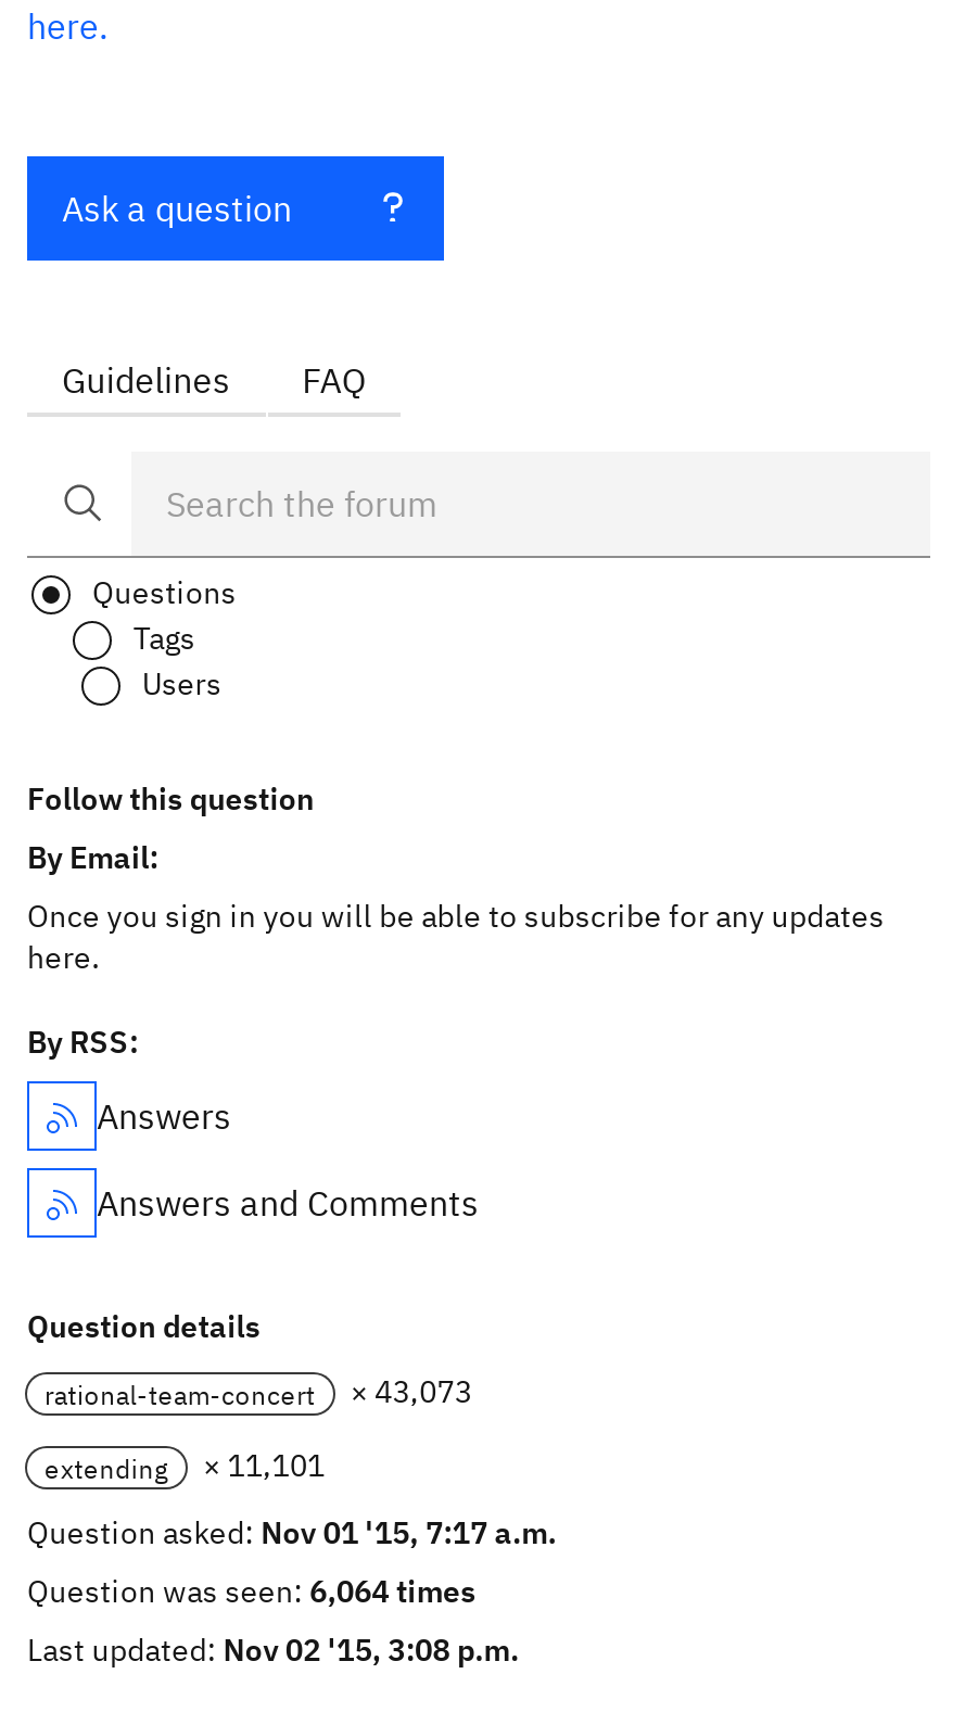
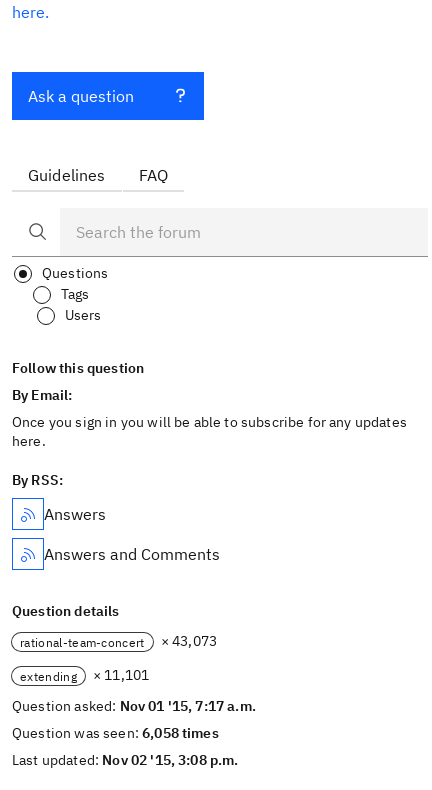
[27,1572,476,1611] Question was seen: 6,064 times -> [12,724,219,742] Question was seen: 6,058 times

